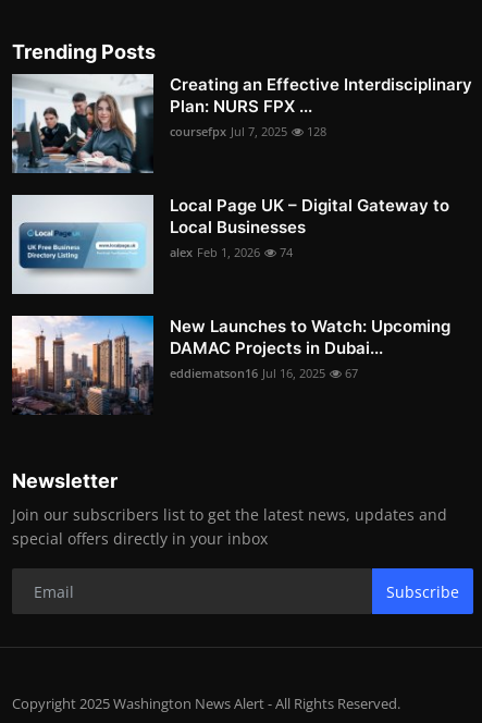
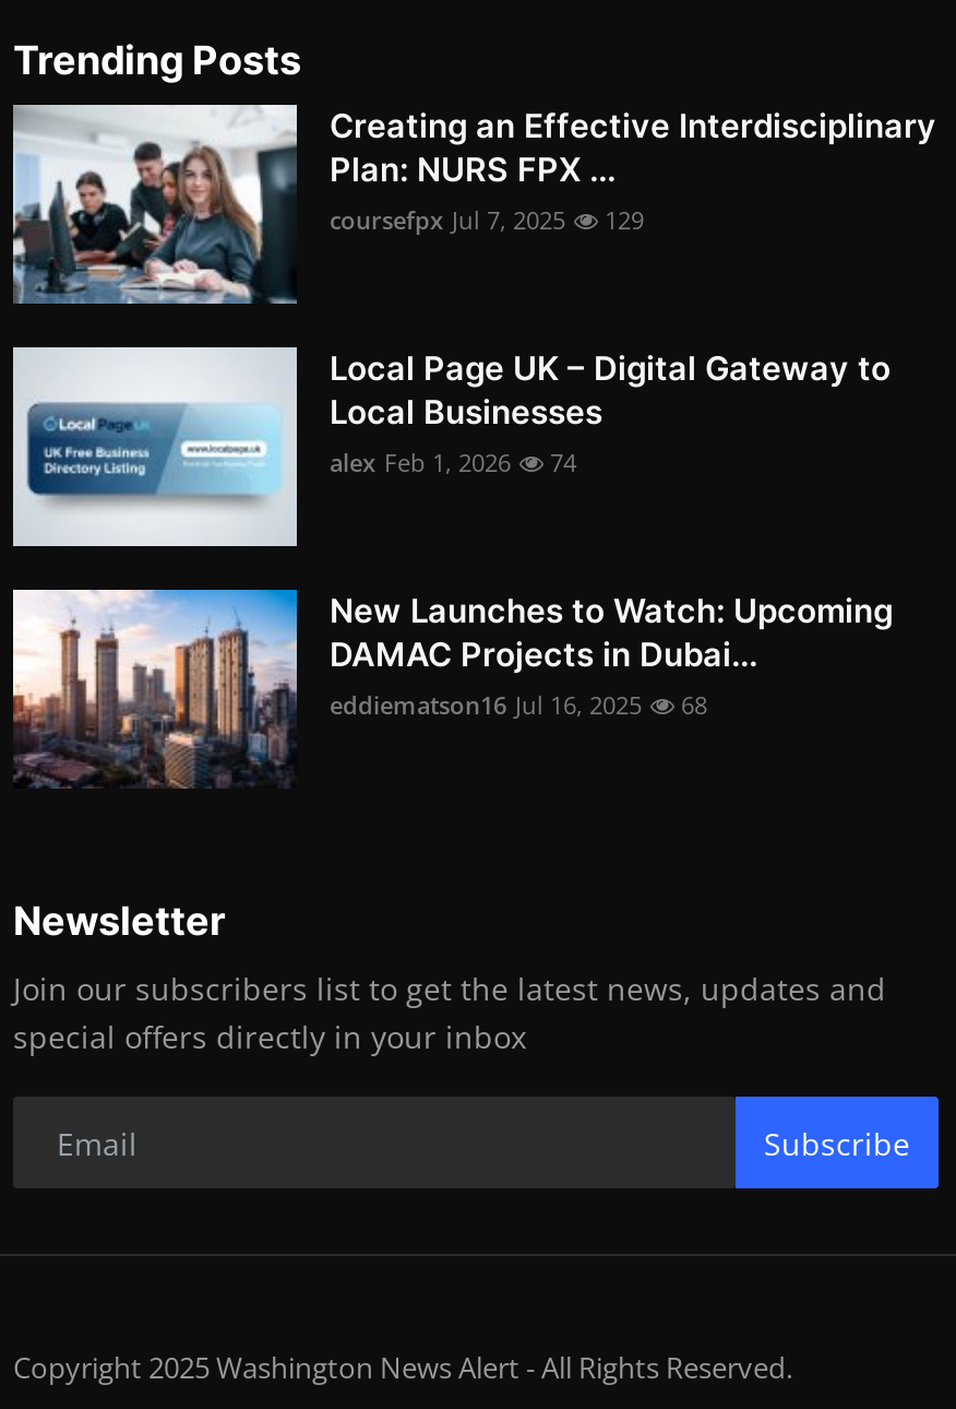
[170,124,326,140] coursefpx Jul 7, 2025 128 -> [330,204,644,237] coursefpx Jul 7, 2025 129
[170,365,358,382] eddiematson16 Jul 16, 2025 67 -> [330,689,707,722] eddiematson16 Jul 16, 2025 68

